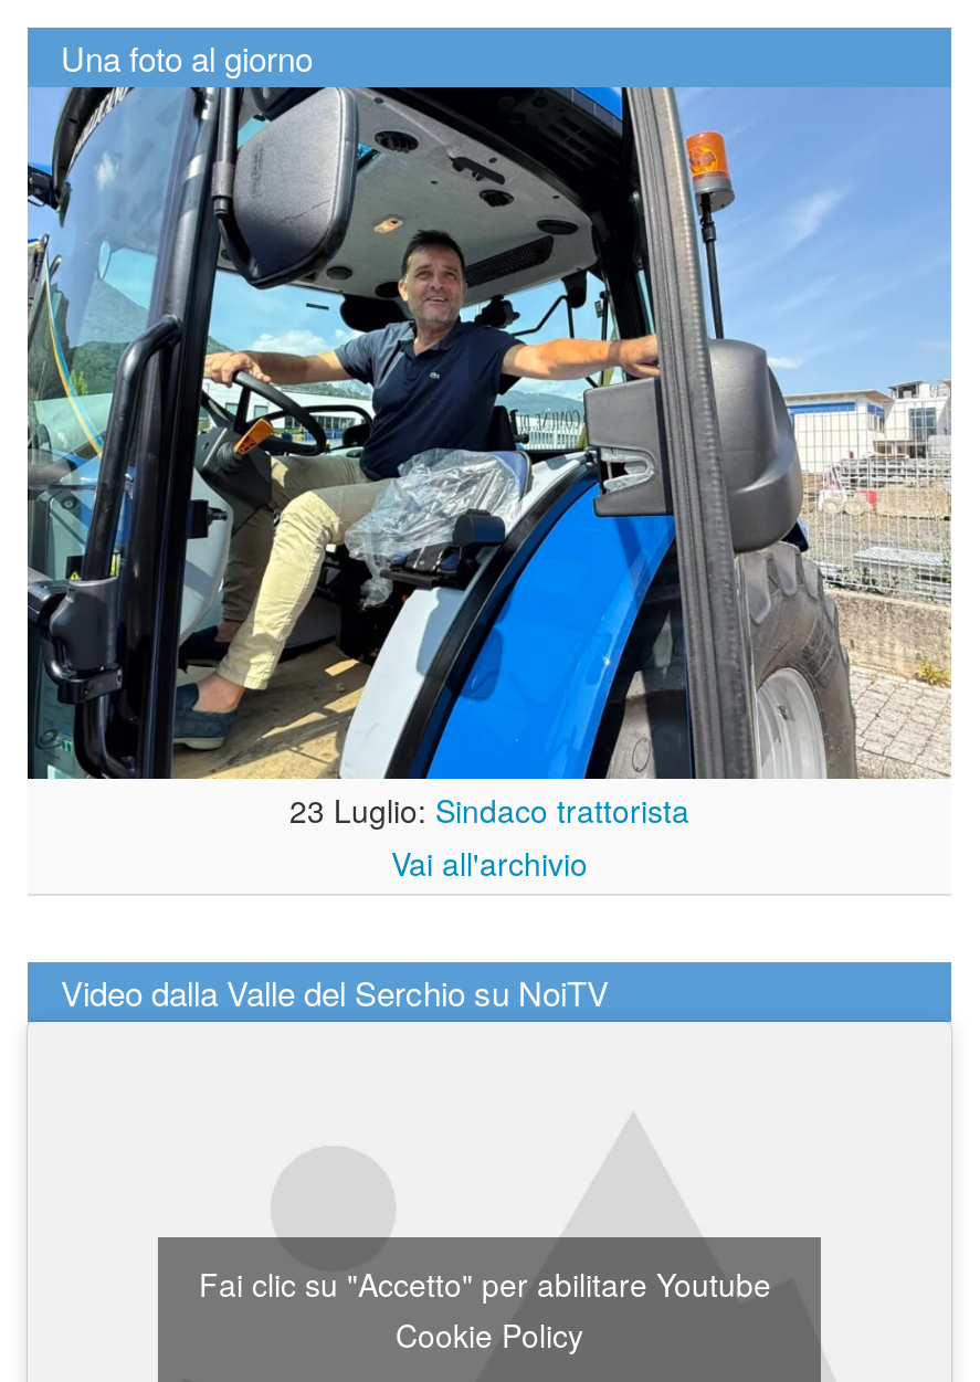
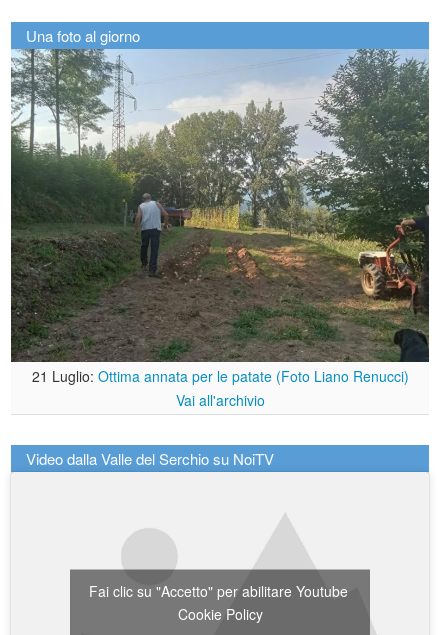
[28,85,951,832] [image] | 23 Luglio: Sindaco trattorista -> [10,48,430,386] [image] | 21 Luglio: Ottima annata per le patate (Foto Liano Renucci)

